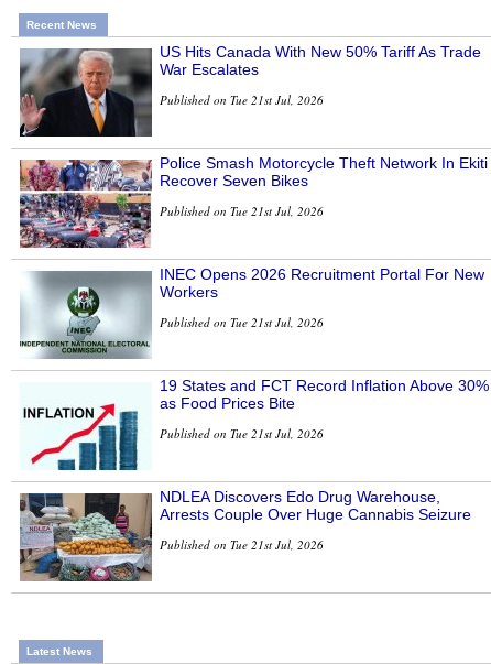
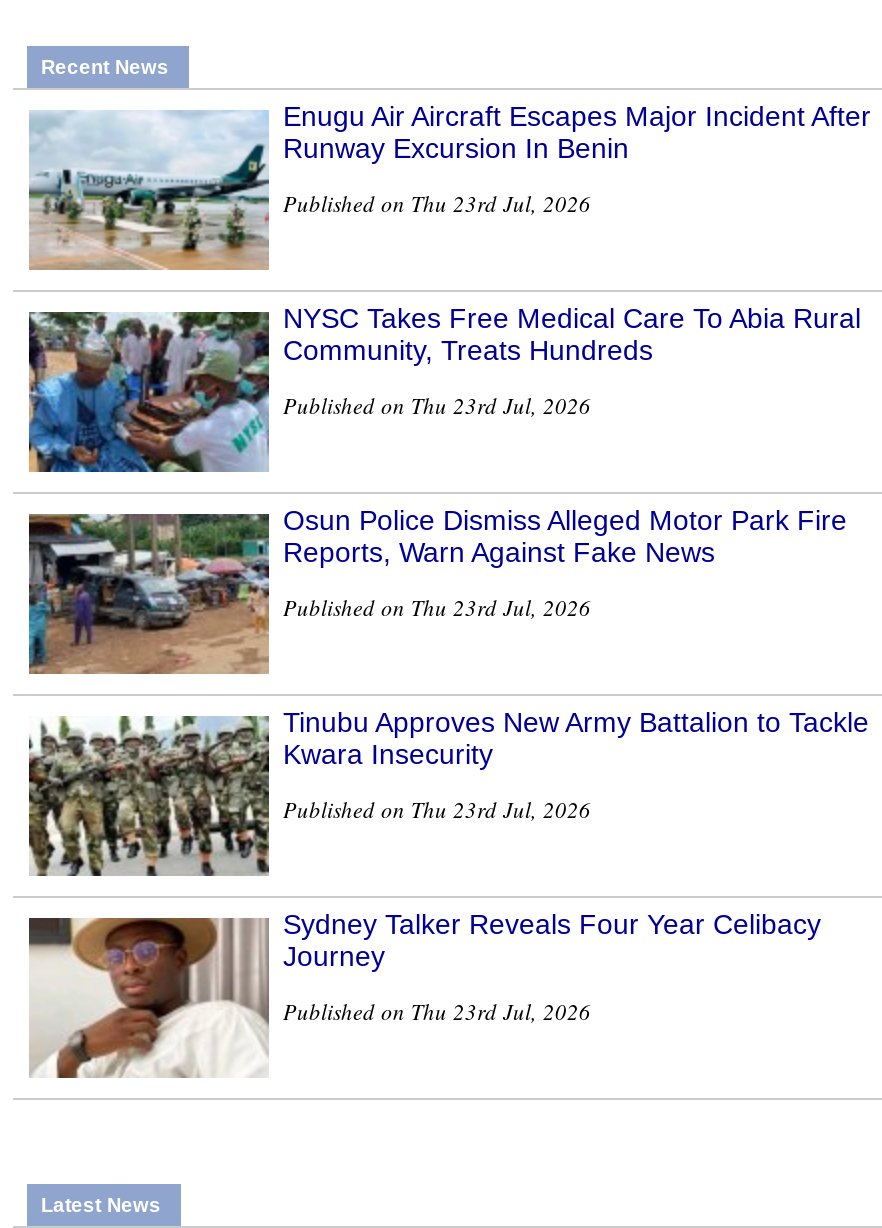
[19,43,481,138] [image] | US Hits Canada With New 50% Tariff As Trade | War Escalates -> [29,99,871,272] [image] | Enugu Air Aircraft Escapes Major Incident After | Runway Excursion In Benin
[160,91,324,107] Published on Tue 21st Jul, 2026 -> [283,187,591,217] Published on Thu 23rd Jul, 2026
[19,154,488,249] [image] | Police Smash Motorcycle Theft Network In Ekiti | Recover Seven Bikes -> [27,301,861,474] [image] | NYSC Takes Free Medical Care To Abia Rural | Community, Treats Hundreds
[160,202,324,219] Published on Tue 21st Jul, 2026 -> [283,389,591,419] Published on Thu 23rd Jul, 2026
[20,265,484,359] [image] | INEC Opens 2026 Recruitment Portal For New | Workers -> [27,503,847,676] [image] | Osun Police Dismiss Alleged Motor Park Fire | Reports, Warn Against Fake News
[160,313,324,330] Published on Tue 21st Jul, 2026 -> [283,591,591,621] Published on Thu 23rd Jul, 2026
[20,376,489,470] [image] | 19 States and FCT Record Inflation Above 30% | as Food Prices Bite -> [27,705,869,878] [image] | Tinubu Approves New Army Battalion to Tackle | Kwara Insecurity
[160,425,324,441] Published on Tue 21st Jul, 2026 -> [283,793,591,823] Published on Thu 23rd Jul, 2026
[20,487,471,583] [image] | NDLEA Discovers Edo Drug Warehouse, | Arrests Couple Over Huge Cannabis Seizure -> [29,907,821,1078] [image] | Sydney Talker Reveals Four Year Celibacy | Journey
[160,536,324,552] Published on Tue 21st Jul, 2026 -> [283,995,591,1025] Published on Thu 23rd Jul, 2026

